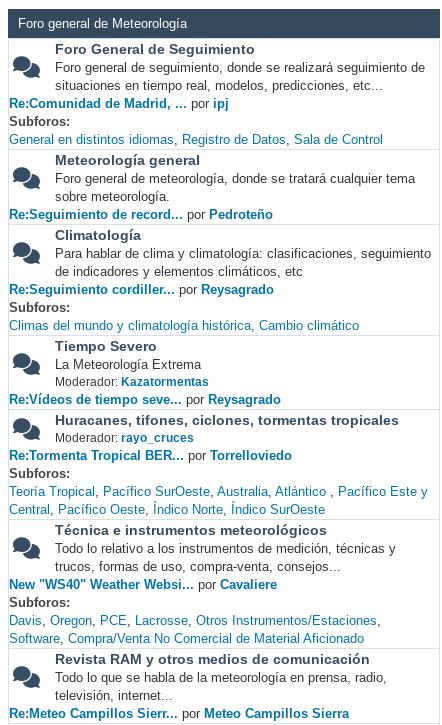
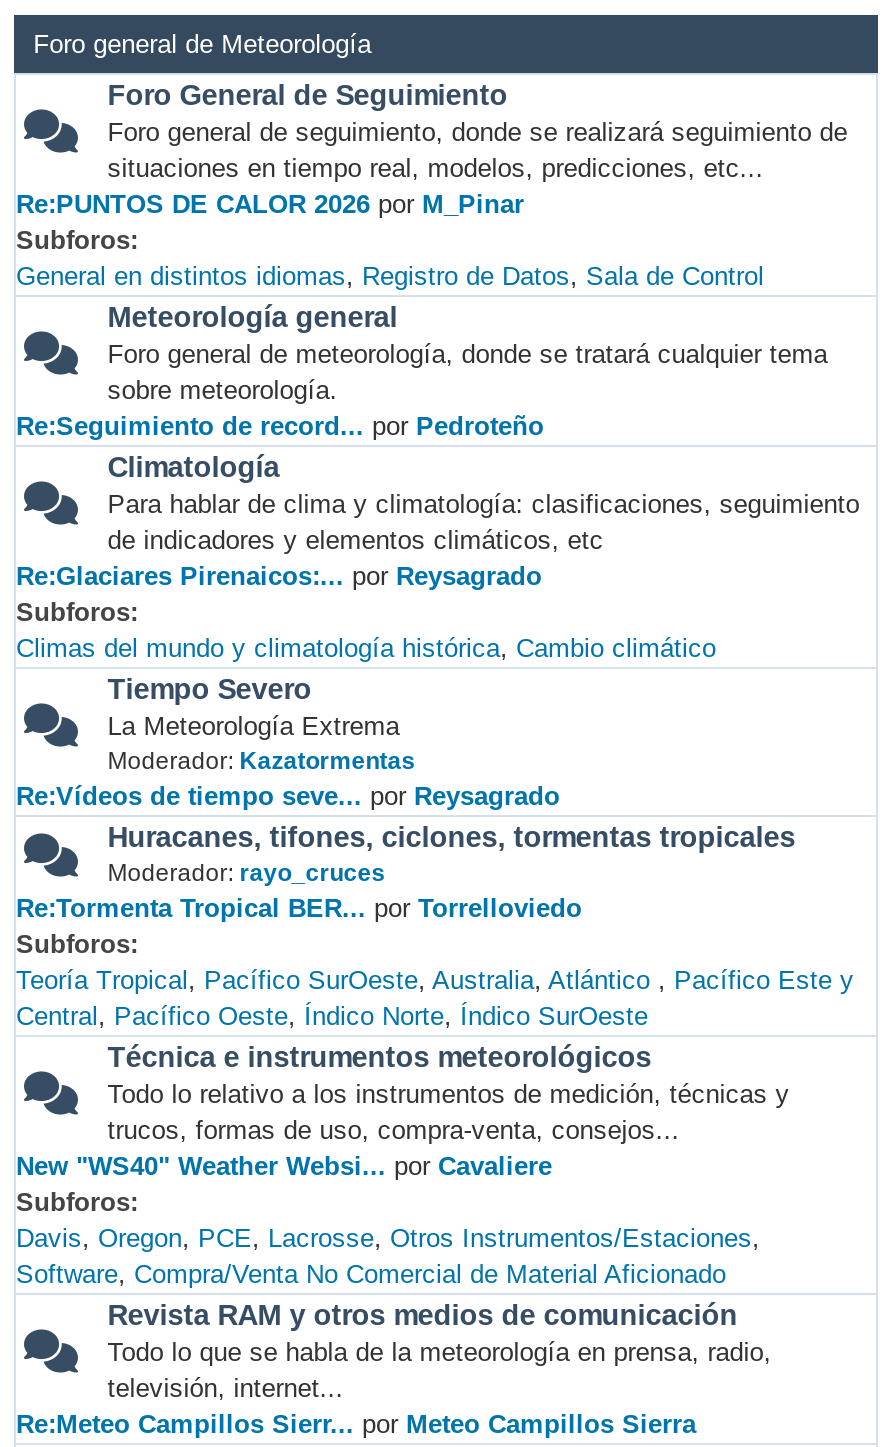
[9,96,229,111] Re:Comunidad de Madrid, ... por ipj -> [16,189,524,219] Re:PUNTOS DE CALOR 2026 por M_Pinar
[9,282,274,297] Re:Seguimiento cordiller... por Reysagrado -> [16,561,542,591] Re:Glaciares Pirenaicos:... por Reysagrado

